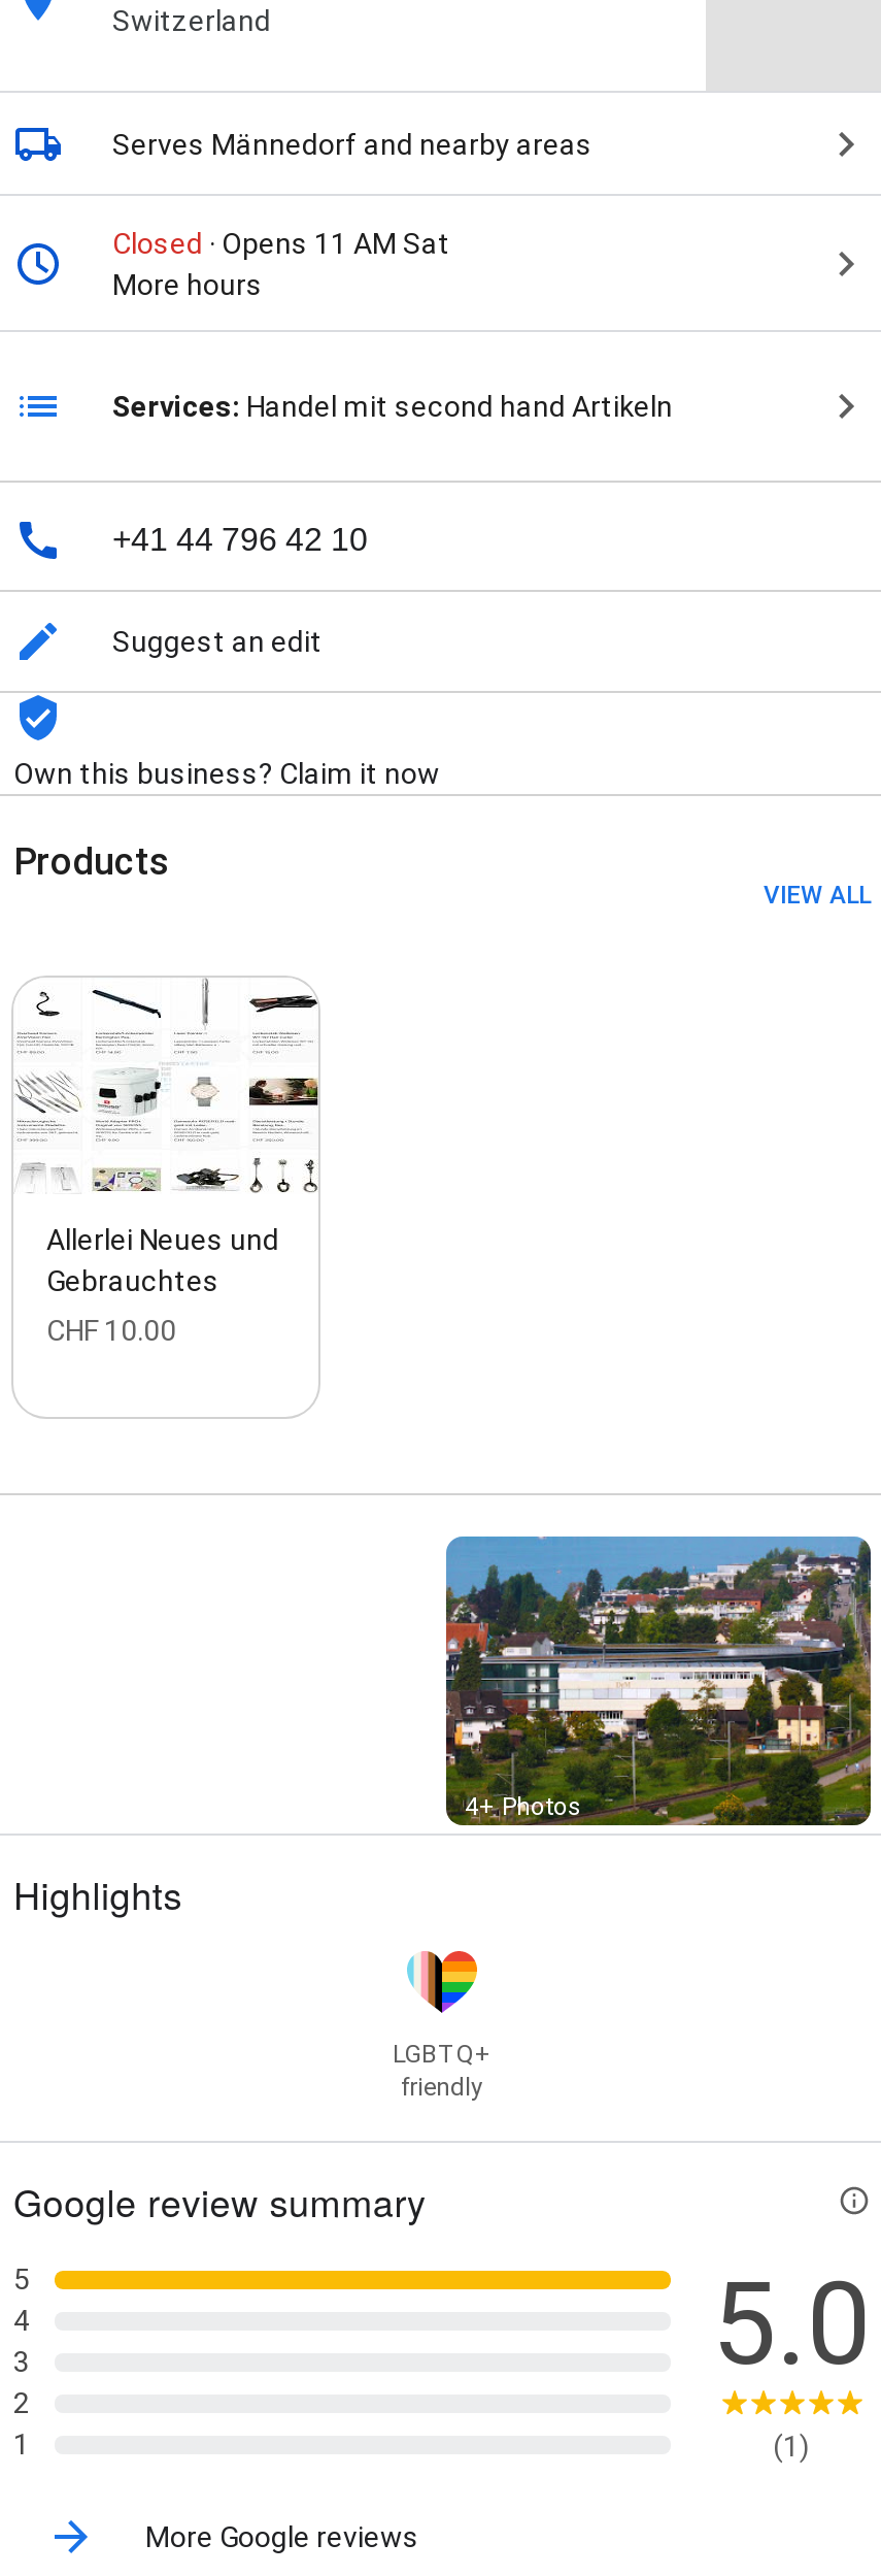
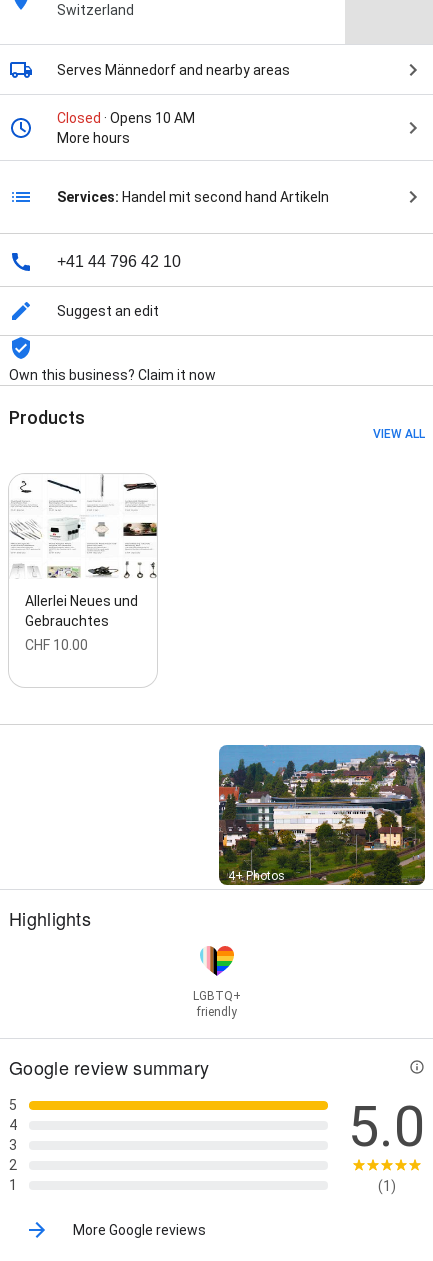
[112,227,450,260] Closed · Opens 11 AM Sat -> [57,110,195,126] Closed · Opens 10 AM

